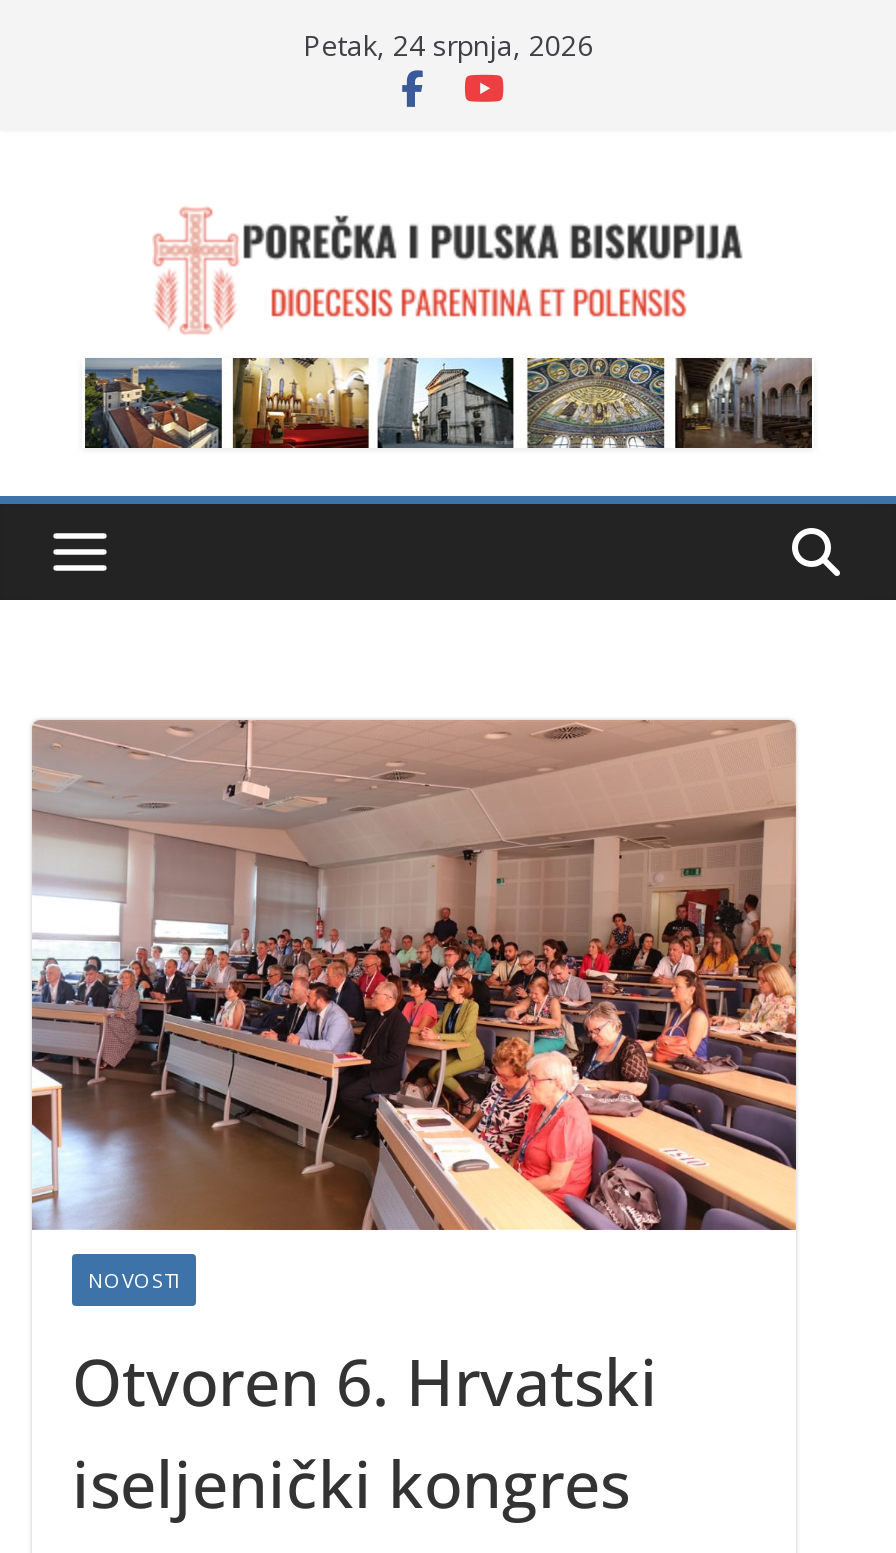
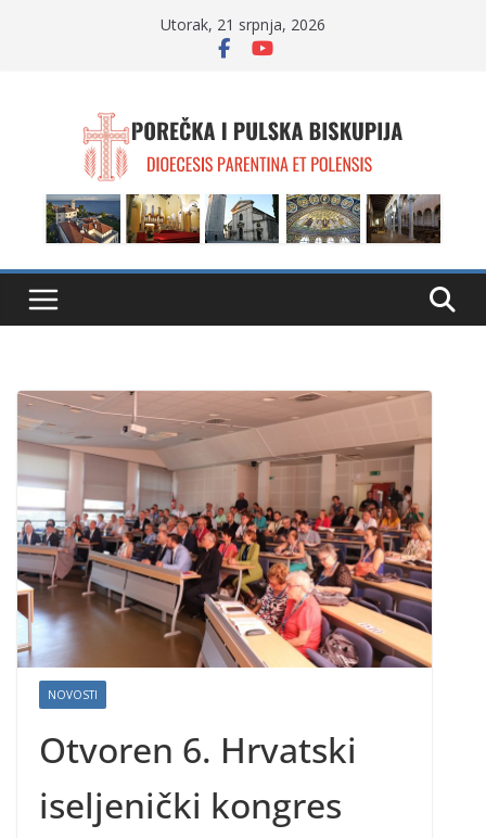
[303,26,593,64] Petak, 24 srpnja, 2026 -> [161,14,325,35] Utorak, 21 srpnja, 2026

